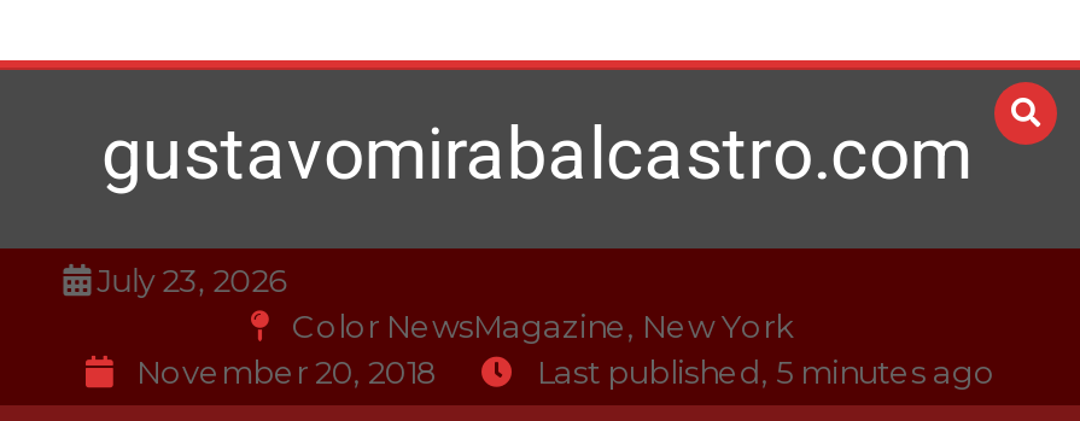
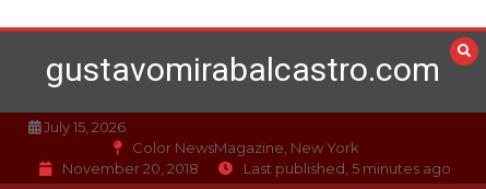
[90,262,288,300] July 23, 2026 -> [41,118,126,136] July 15, 2026

